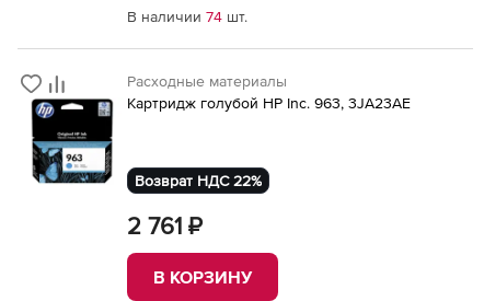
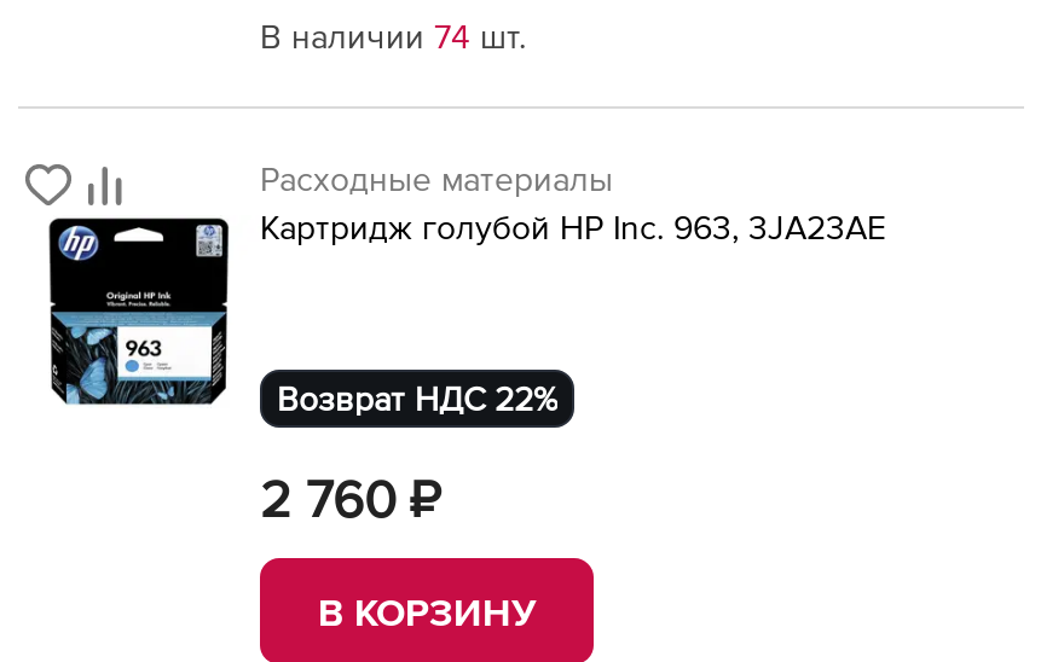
[127,213,203,240] 2 761 ₽ -> [260,467,441,528] 2 760 ₽

